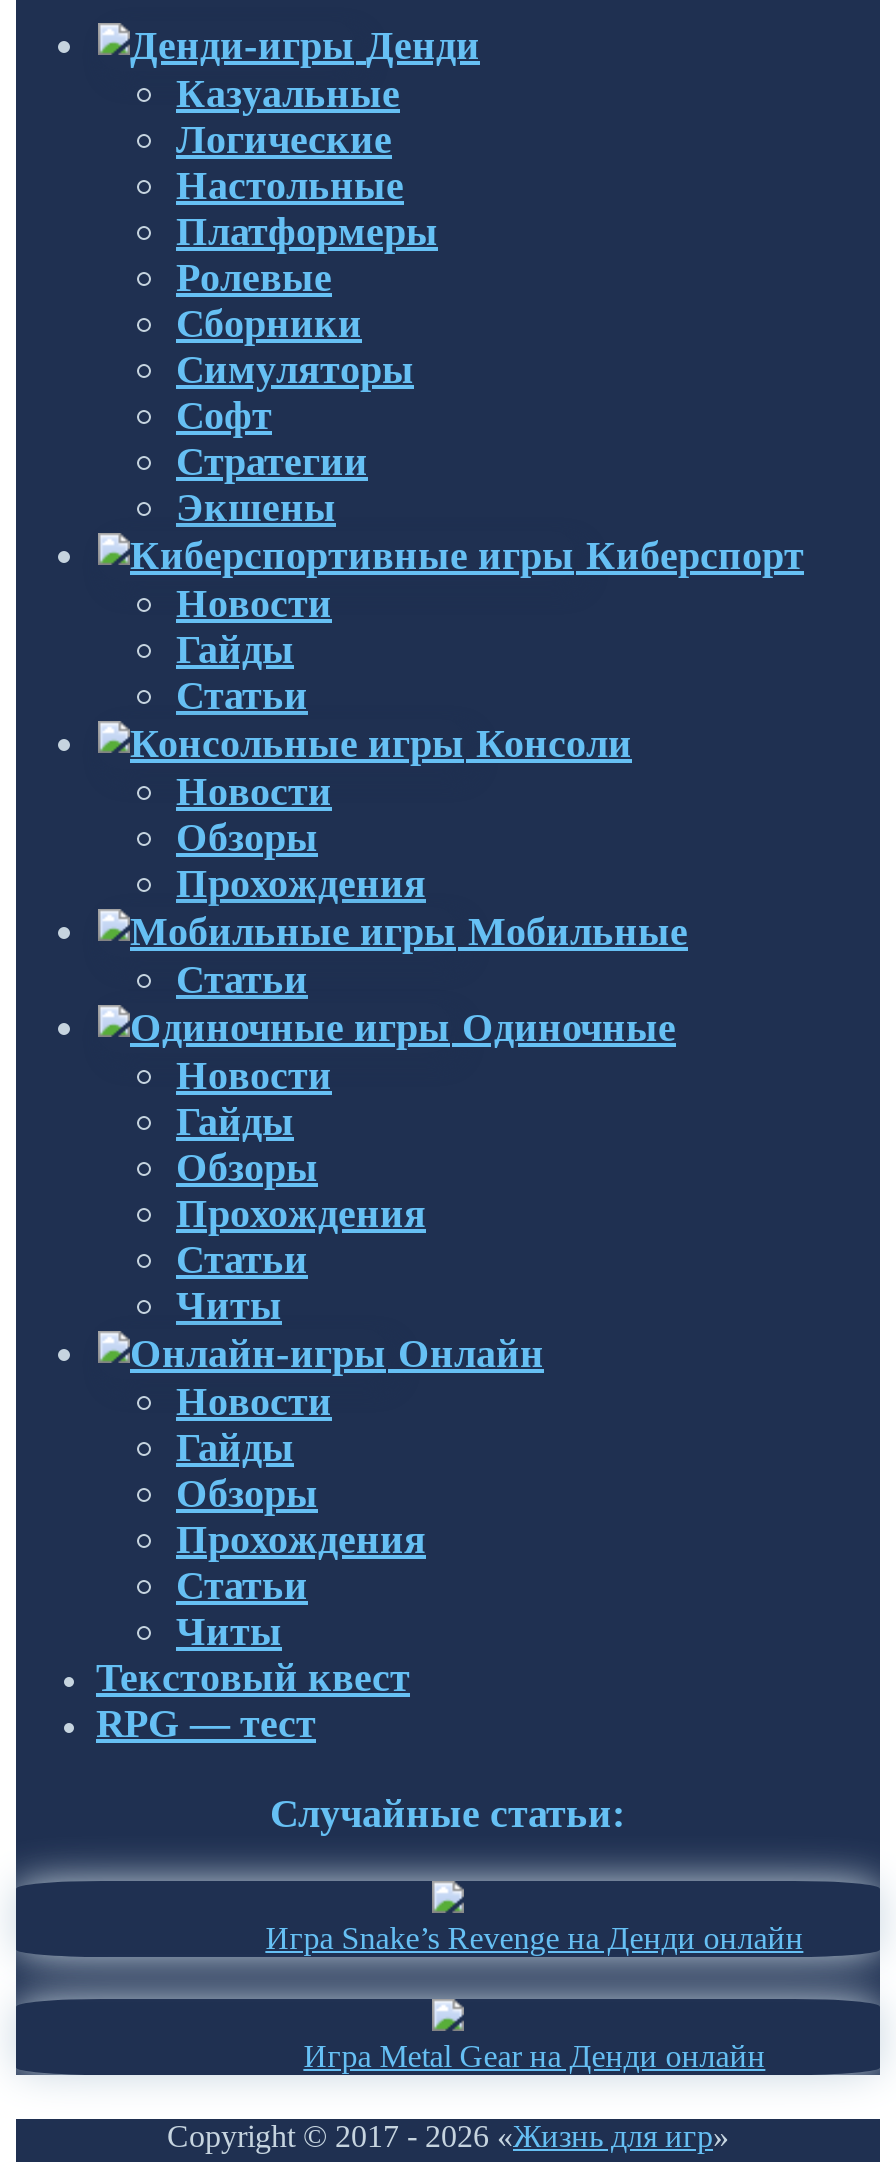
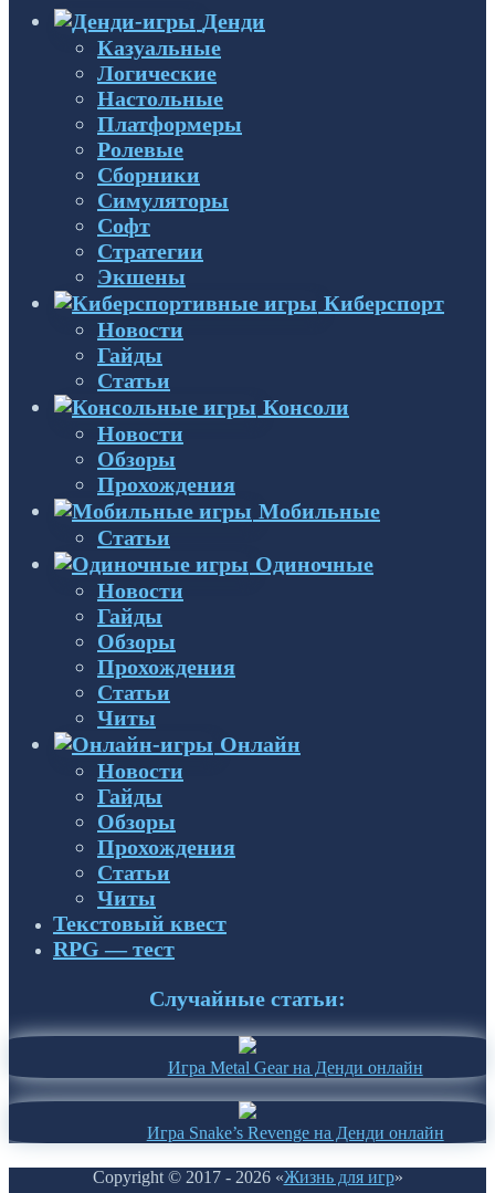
moved [265,1920,803,1954] -> [147,1124,444,1142]: Игра Snake’s Revenge на Денди онлайн
moved [0,1939,74,2019] -> [0,1002,41,1046]: [image]
moved [303,1939,896,2073] -> [168,1002,495,1077]: [image] | Игра Metal Gear на Денди онлайн

